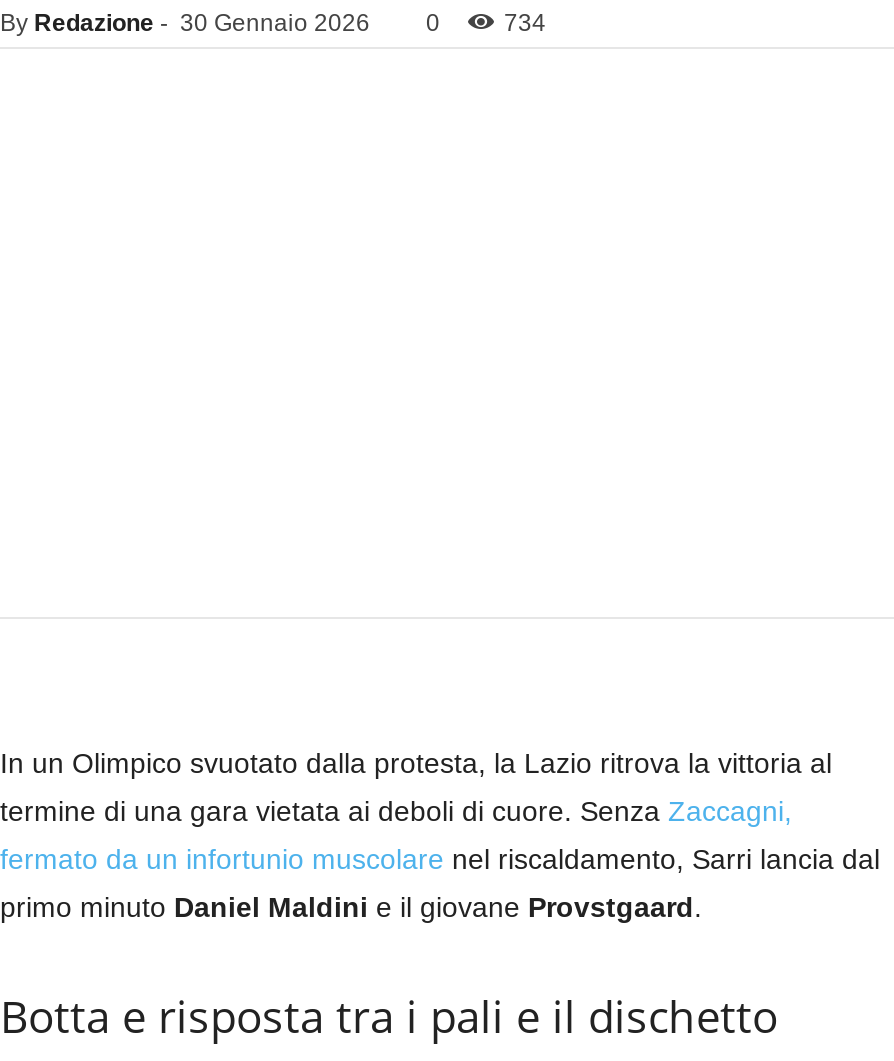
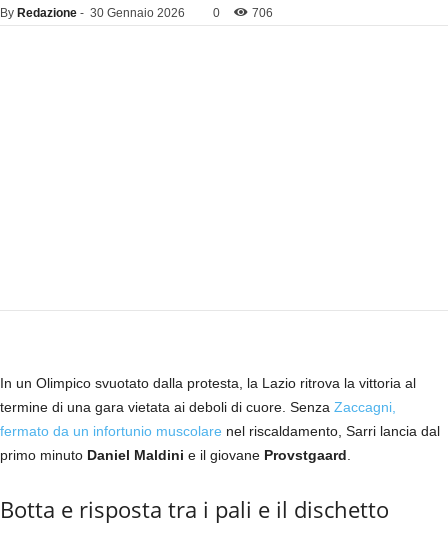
[504,9,546,37] 734 -> [252,6,273,20] 706

